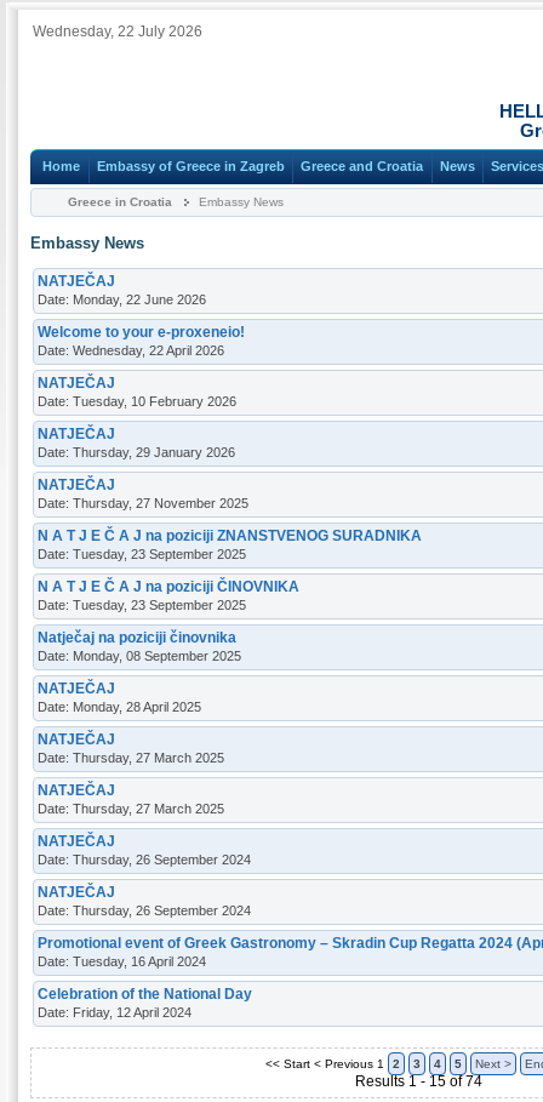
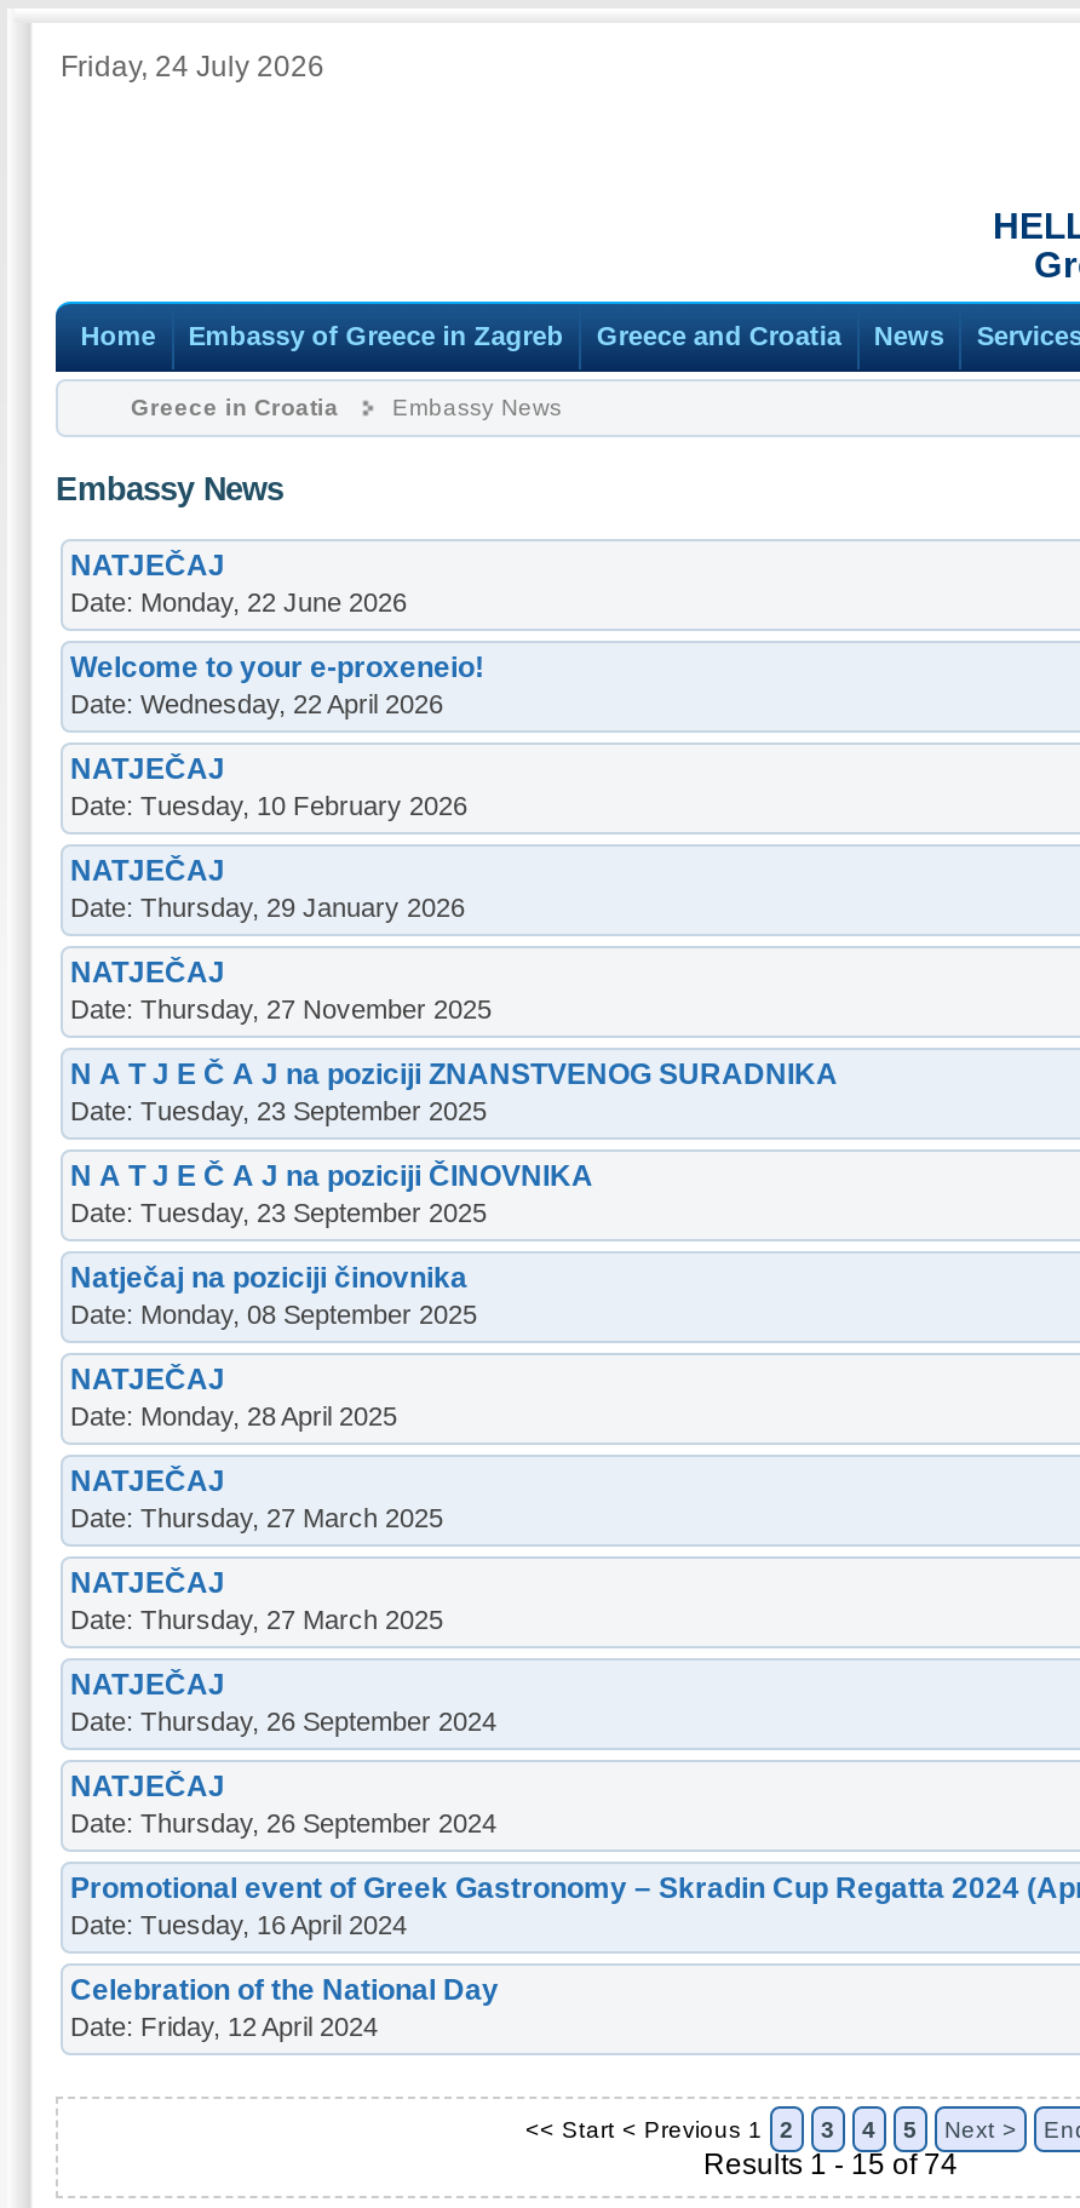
[33,23,202,40] Wednesday, 22 July 2026 -> [61,50,324,84] Friday, 24 July 2026

